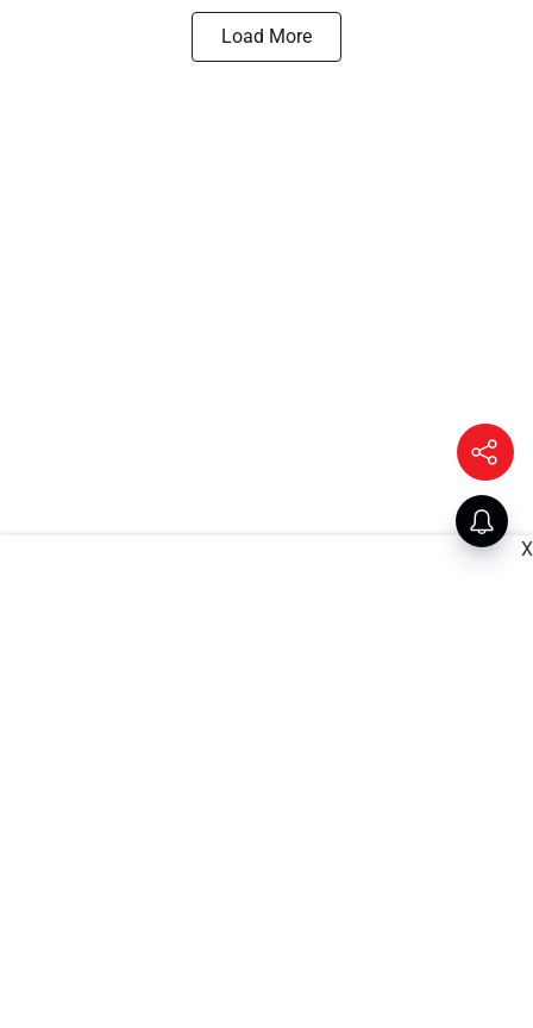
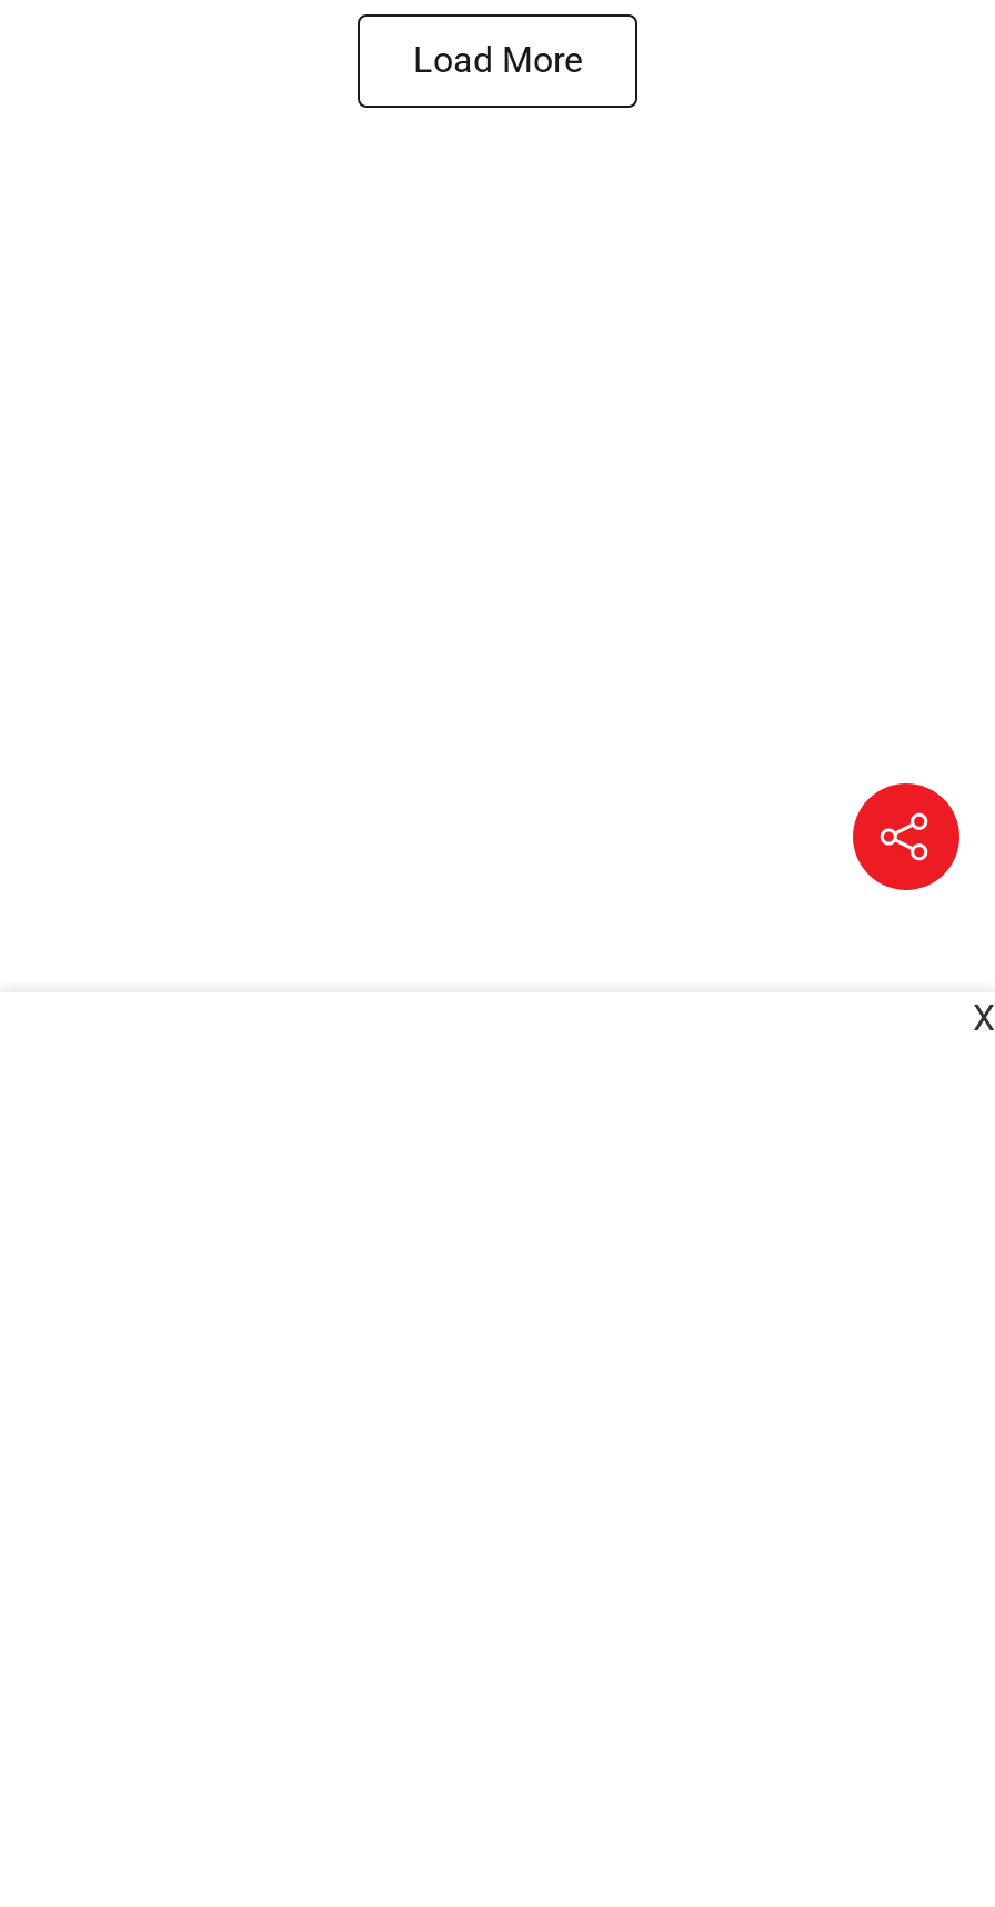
[454,494,509,557] [image] -> none

